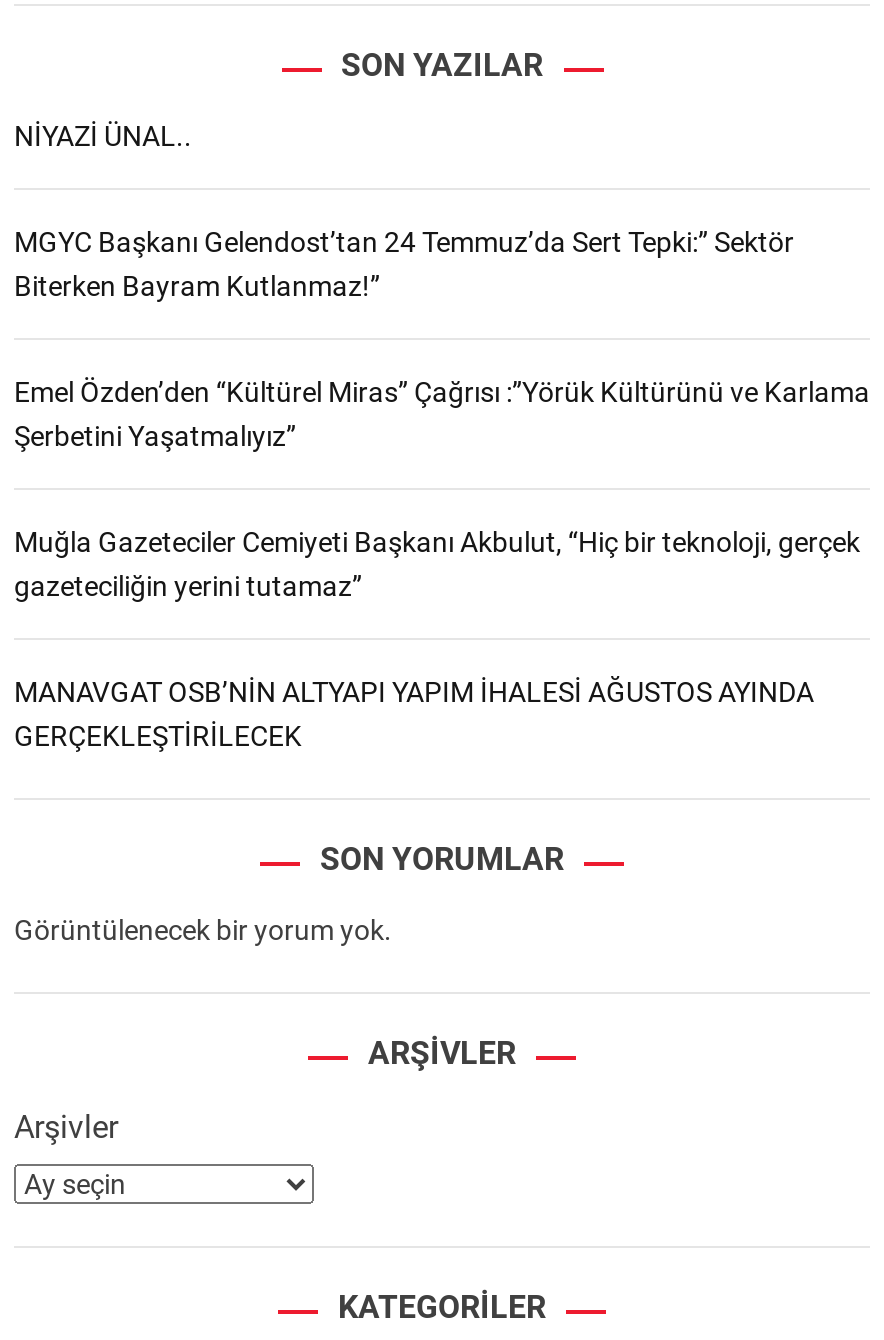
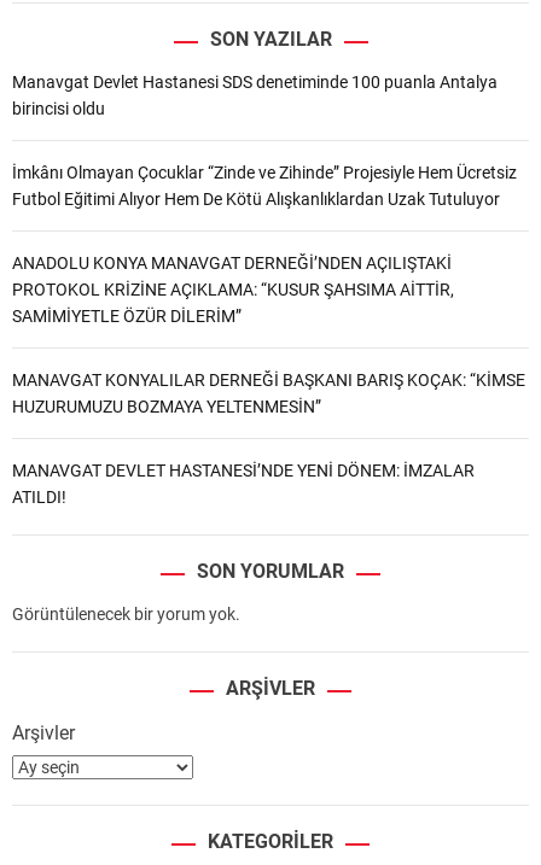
[14,121,192,153] NİYAZİ ÜNAL.. -> [12,73,498,119] Manavgat Devlet Hastanesi SDS denetiminde 100 puanla Antalya | birincisi oldu
[14,227,794,303] MGYC Başkanı Gelendost’tan 24 Temmuz’da Sert Tepki:” Sektör | Biterken Bayram Kutlanmaz!” -> [12,163,517,209] İmkânı Olmayan Çocuklar “Zinde ve Zihinde” Projesiyle Hem Ücretsiz | Futbol Eğitimi Alıyor Hem De Kötü Alışkanlıklardan Uzak Tutuluyor
[14,377,870,453] Emel Özden’den “Kültürel Miras” Çağrısı :”Yörük Kültürünü ve Karlama | Şerbetini Yaşatmalıyız” -> [12,254,454,326] ANADOLU KONYA MANAVGAT DERNEĞİ’NDEN AÇILIŞTAKİ | PROTOKOL KRİZİNE AÇIKLAMA: “KUSUR ŞAHSIMA AİTTİR, | SAMİMİYETLE ÖZÜR DİLERİM”
[14,527,860,603] Muğla Gazeteciler Cemiyeti Başkanı Akbulut, “Hiç bir teknoloji, gerçek | gazeteciliğin yerini tutamaz” -> [12,371,525,417] MANAVGAT KONYALILAR DERNEĞİ BAŞKANI BARIŞ KOÇAK: “KİMSE | HUZURUMUZU BOZMAYA YELTENMESİN”
[14,677,814,753] MANAVGAT OSB’NİN ALTYAPI YAPIM İHALESİ AĞUSTOS AYINDA | GERÇEKLEŞTİRİLECEK -> [12,461,475,507] MANAVGAT DEVLET HASTANESİ’NDE YENİ DÖNEM: İMZALAR | ATILDI!

